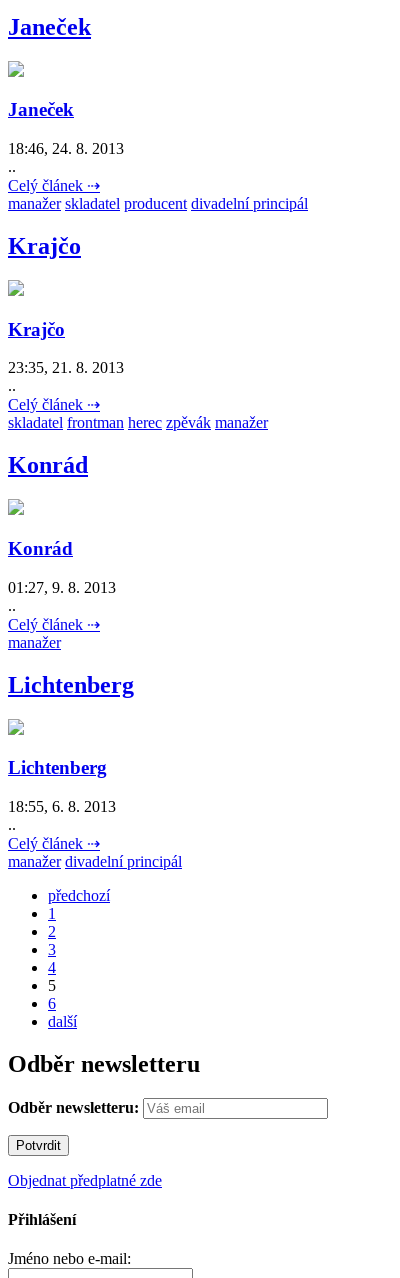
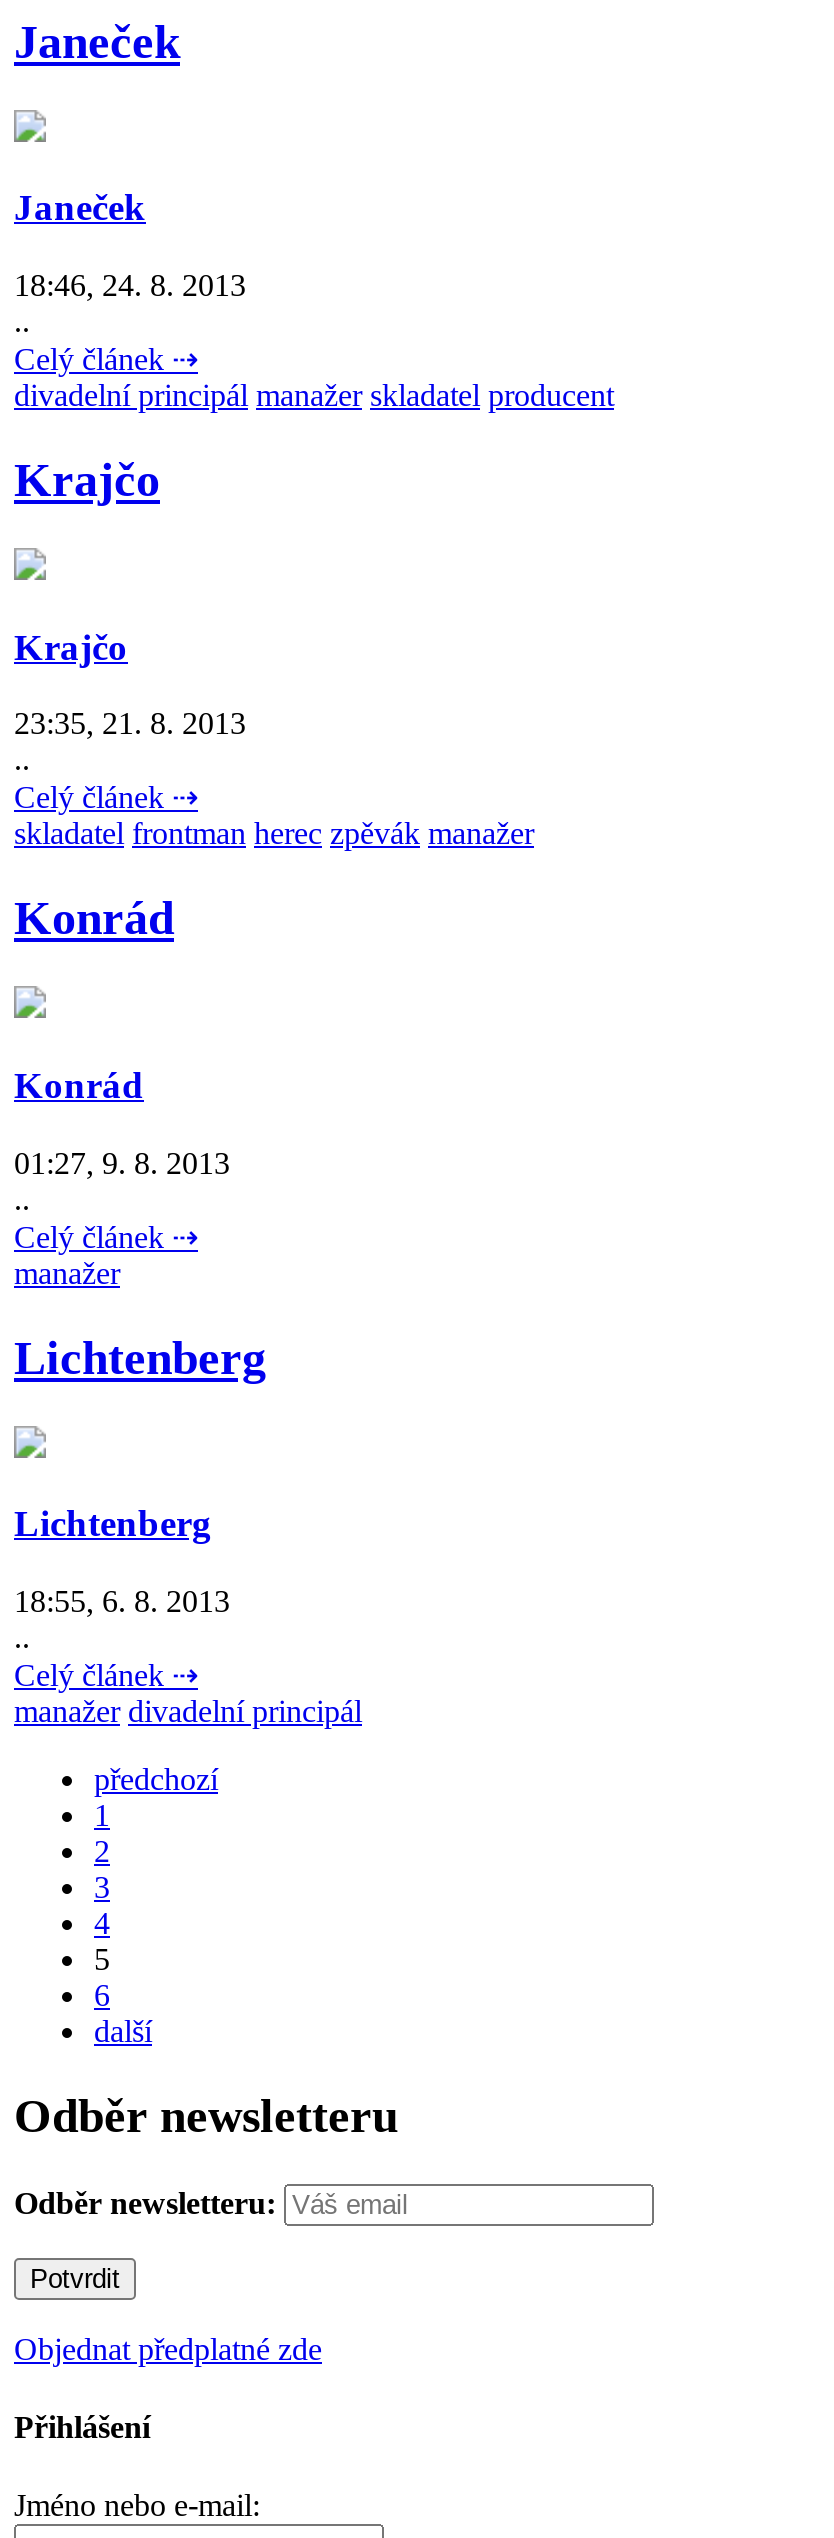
[8,195,308,212] manažer skladatel producent divadelní principál -> [14,378,614,412] divadelní principál manažer skladatel producent

